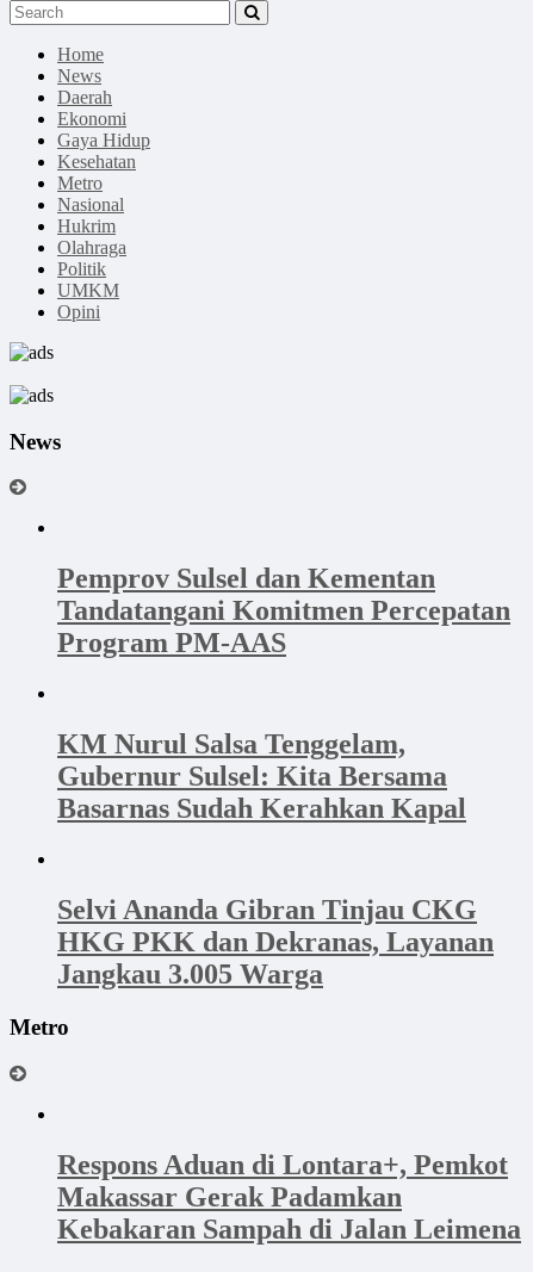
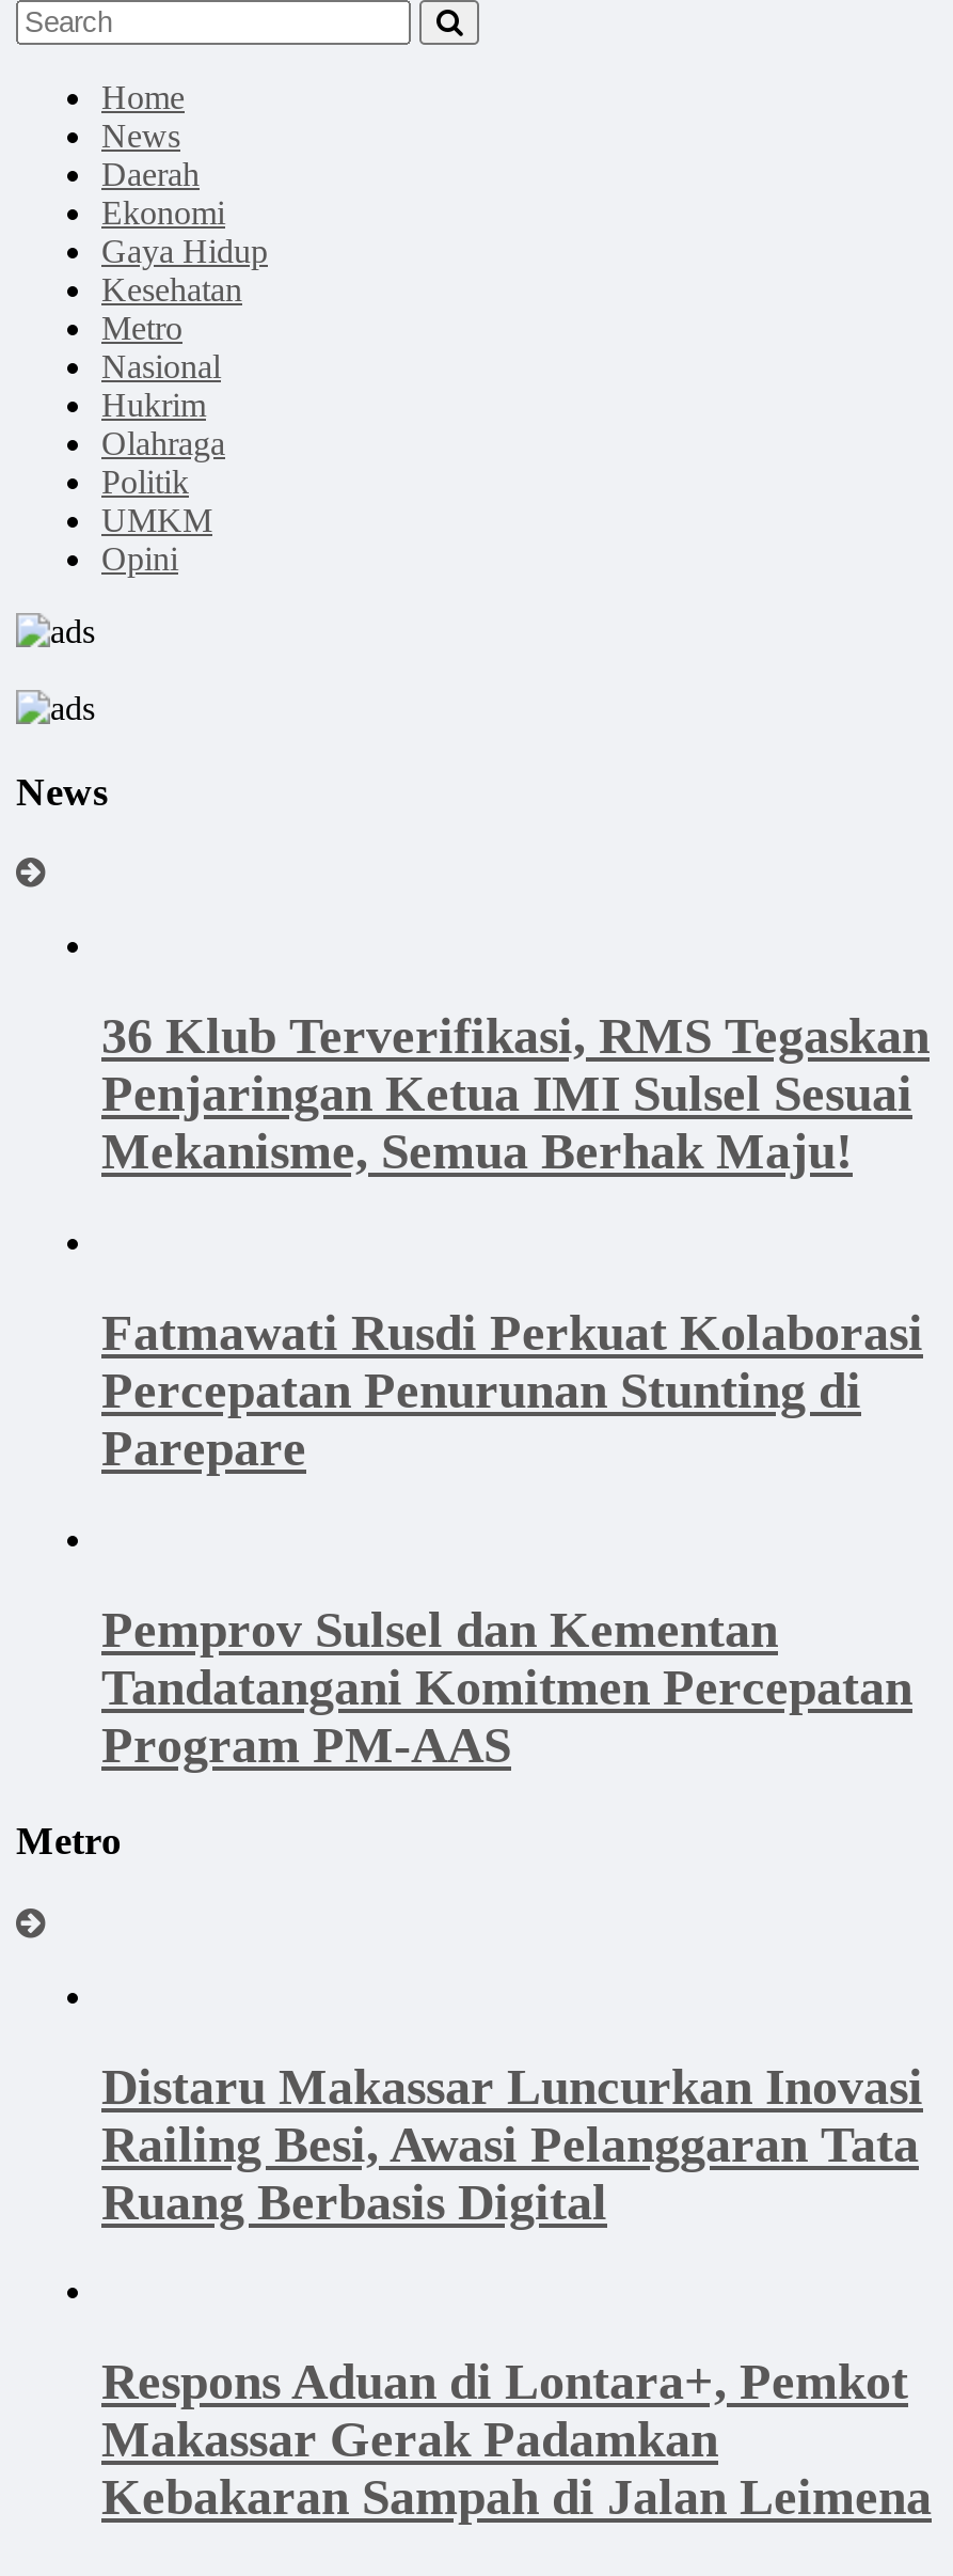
none -> [101,1009,930,1476] 36 Klub Terverifikasi, RMS Tegaskan | Penjaringan Ketua IMI Sulsel Sesuai | Mekanisme, Semua Berhak Maju! | Fatmawati Rusdi Perkuat Kolaborasi | Percepatan Penurunan Stunting di | Parepare
moved [57,563,510,658] -> [101,1602,912,1773]: Pemprov Sulsel dan Kementan | Tandatangani Komitmen Percepatan | Program PM-AAS
[57,729,494,989] KM Nurul Salsa Tenggelam, | Gubernur Sulsel: Kita Bersama | Basarnas Sudah Kerahkan Kapal | Selvi Ananda Gibran Tinjau CKG | HKG PKK dan Dekranas, Layanan | Jangkau 3.005 Warga -> none
none -> [101,2058,923,2229] Distaru Makassar Luncurkan Inovasi | Railing Besi, Awasi Pelanggaran Tata | Ruang Berbasis Digital

